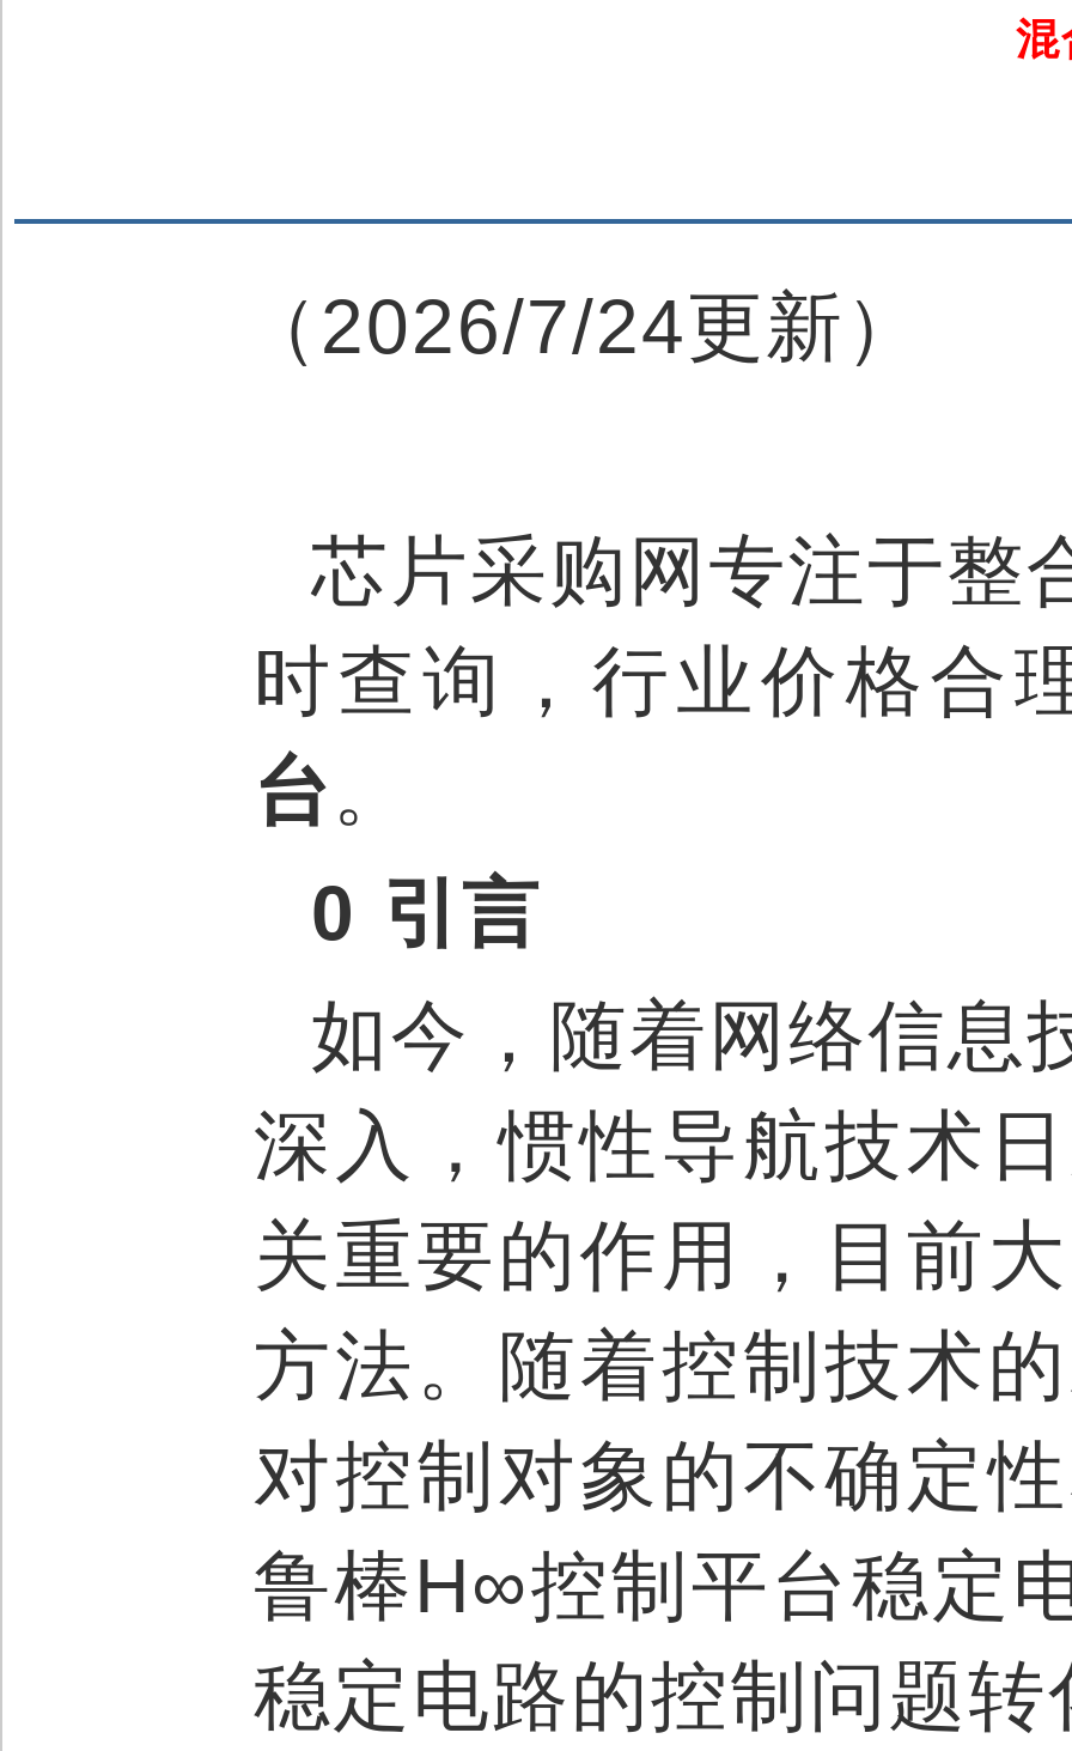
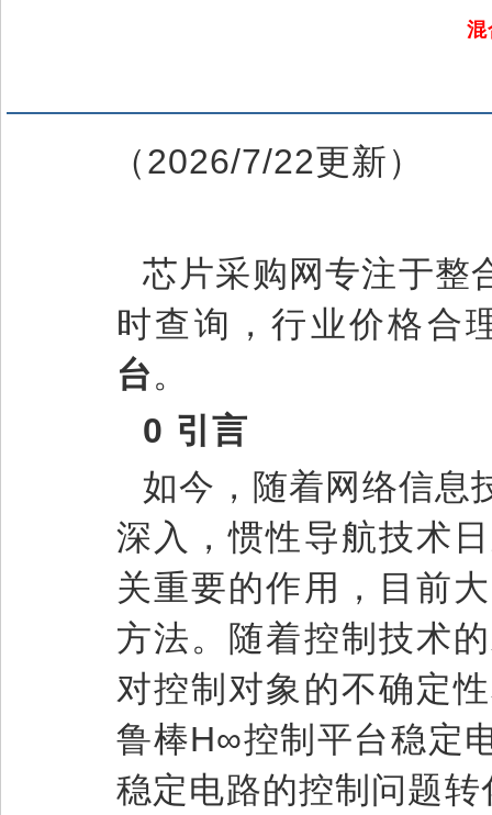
[242,284,924,370] （2026/7/24更新） -> [111,142,424,181] （2026/7/22更新）

